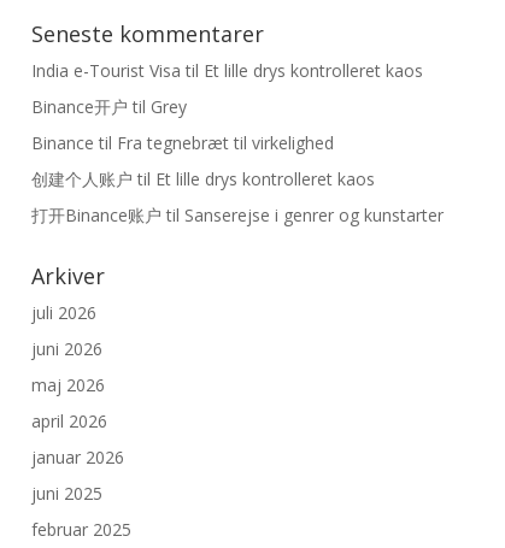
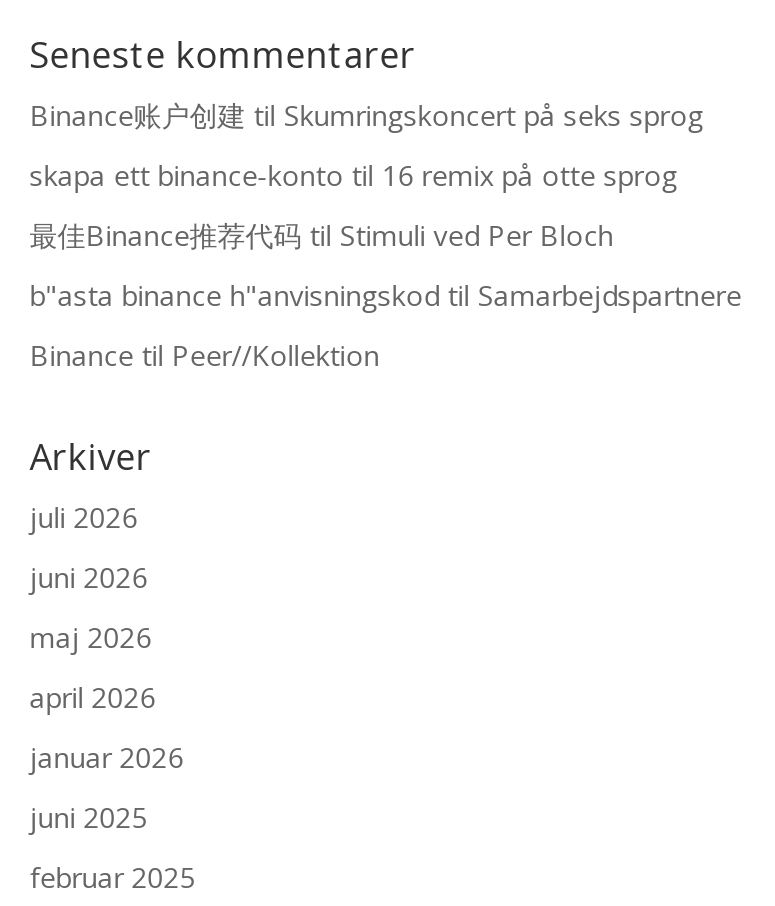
[31,59,423,82] India e-Tourist Visa til Et lille drys kontrolleret kaos -> [30,96,704,134] Binance账户创建til Skumringskoncert på seks sprog
[31,95,187,118] Binance开户til Grey -> [30,156,678,194] skapa ett binance-konto til 16 remix på otte sprog
[31,131,334,154] Binance til Fra tegnebræt til virkelighed -> [30,216,614,254] 最佳Binance推荐代码til Stimuli ved Per Bloch
[31,167,375,190] 创建个人账户til Et lille drys kontrolleret kaos -> [30,276,742,314] b"asta binance h"anvisningskod til Samarbejdspartnere
[31,204,443,226] 打开Binance账户til Sanserejse i genrer og kunstarter -> [30,336,380,374] Binance til Peer//Kollektion

